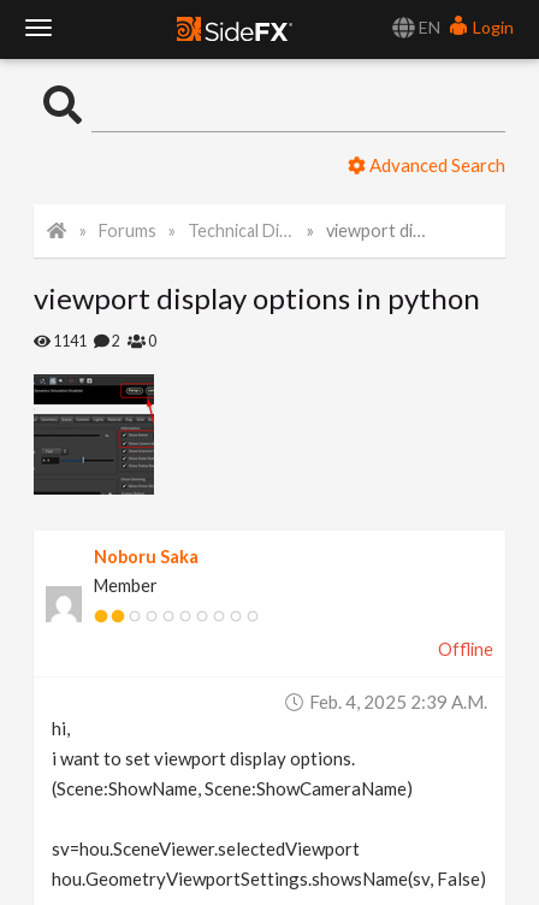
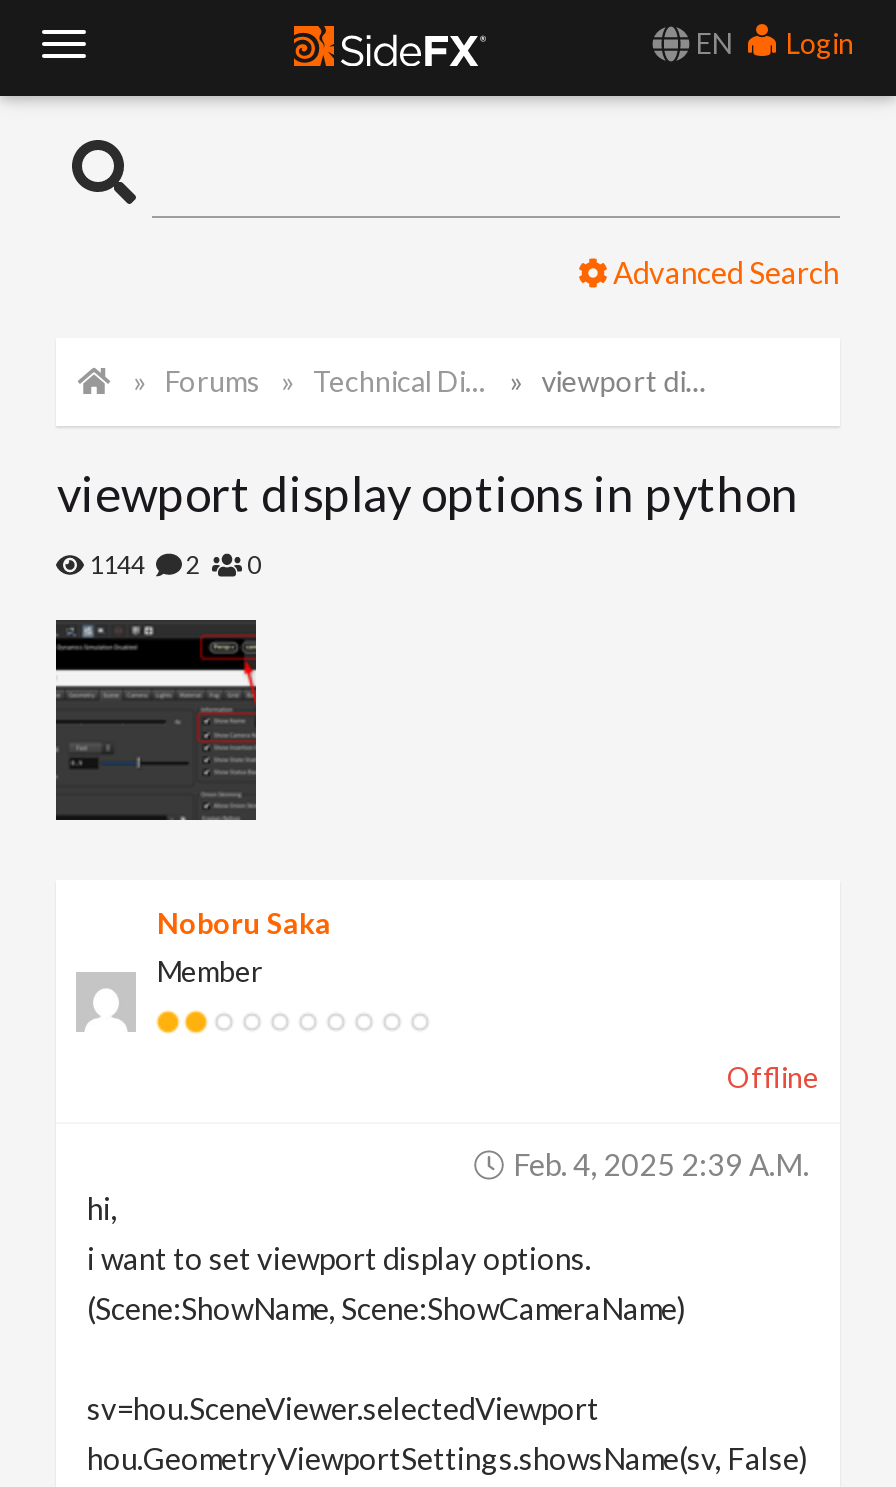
[51,332,157,350] 1141 2 0 -> [85,550,261,580] 1144 2 0

